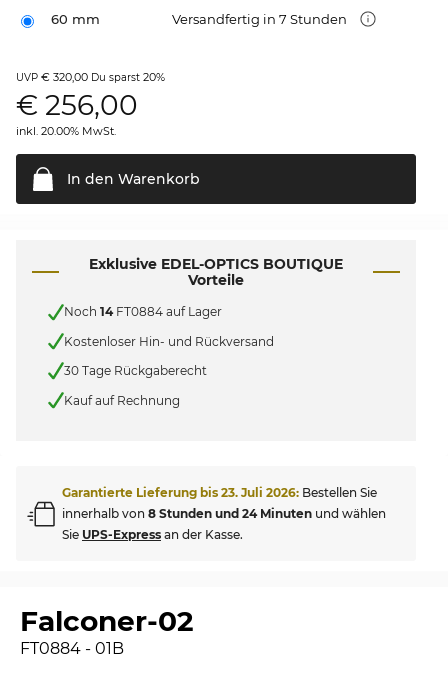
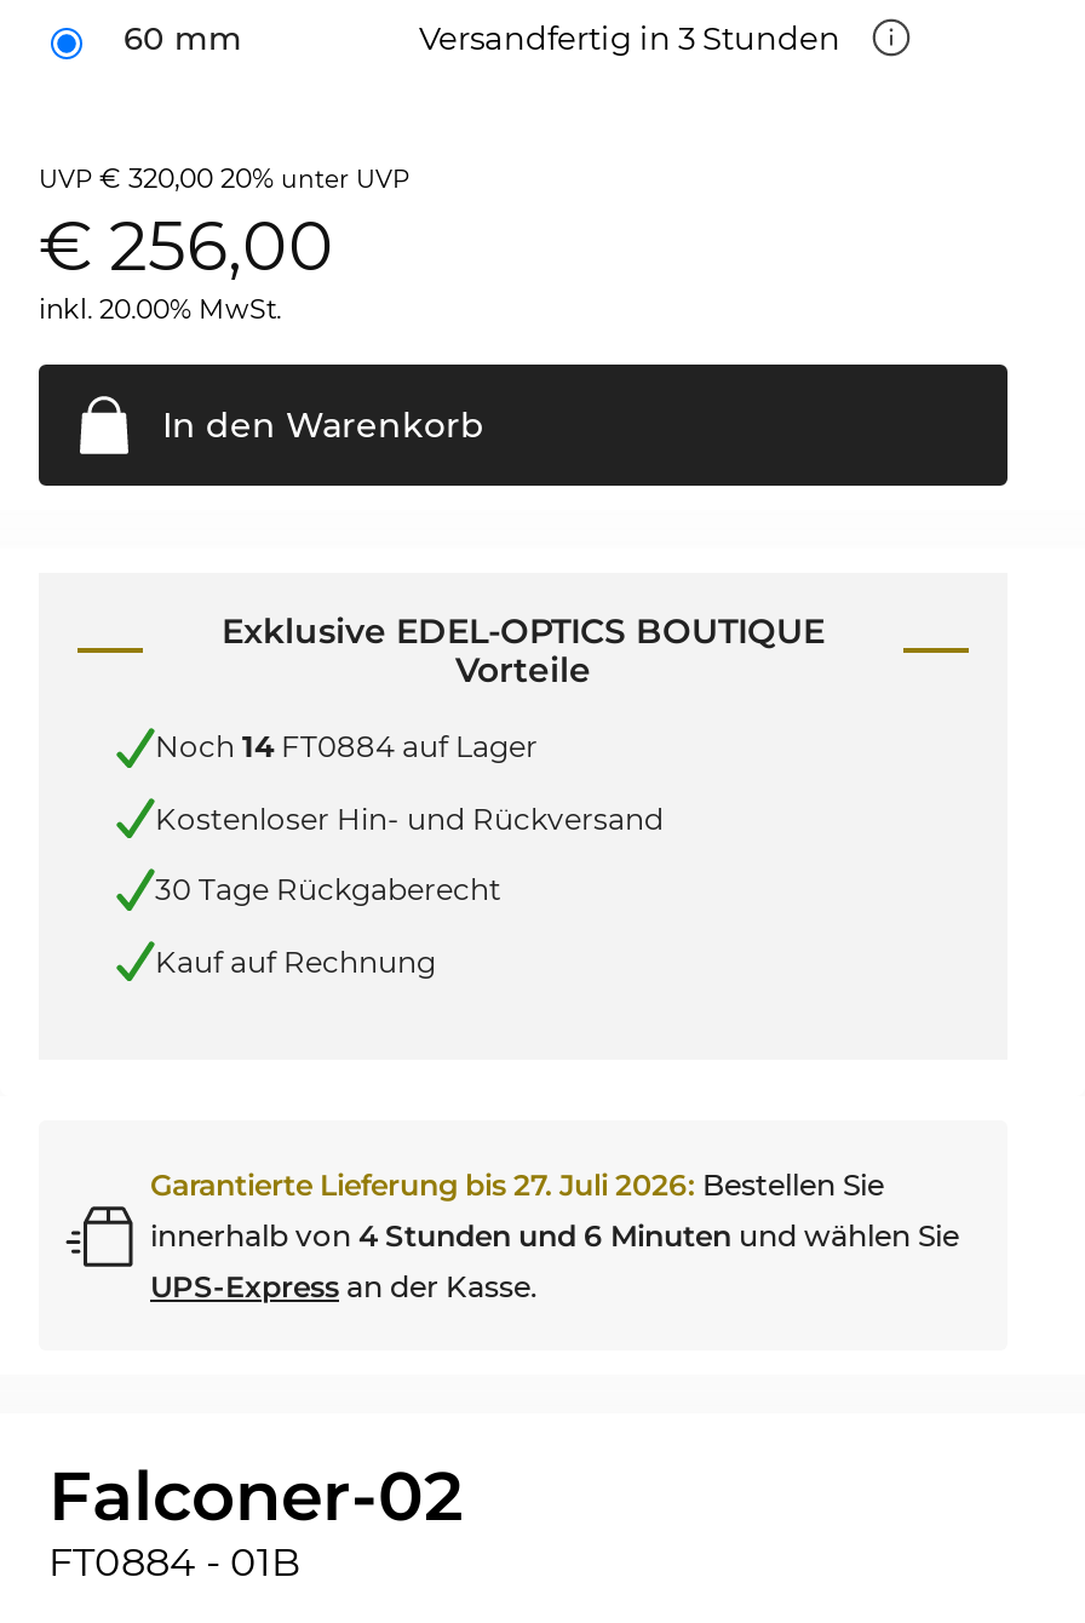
[172,11,350,27] Versandfertig in 7 Stunden -> [419,17,848,56] Versandfertig in 3 Stunden
[16,70,165,84] UVP € 320,00 Du sparst 20% -> [39,160,409,194] UVP € 320,00 20% unter UVP
[62,485,386,542] Garantierte Lieferung bis 23. Juli 2026: Bestellen Sie | innerhalb von 8 Stunden und 24 Minuten und wählen | Sie UPS-Express an der Kasse. -> [150,1167,959,1305] Garantierte Lieferung bis 27. Juli 2026: Bestellen Sie | innerhalb von 4 Stunden und 6 Minuten und wählen Sie | UPS-Express an der Kasse.

